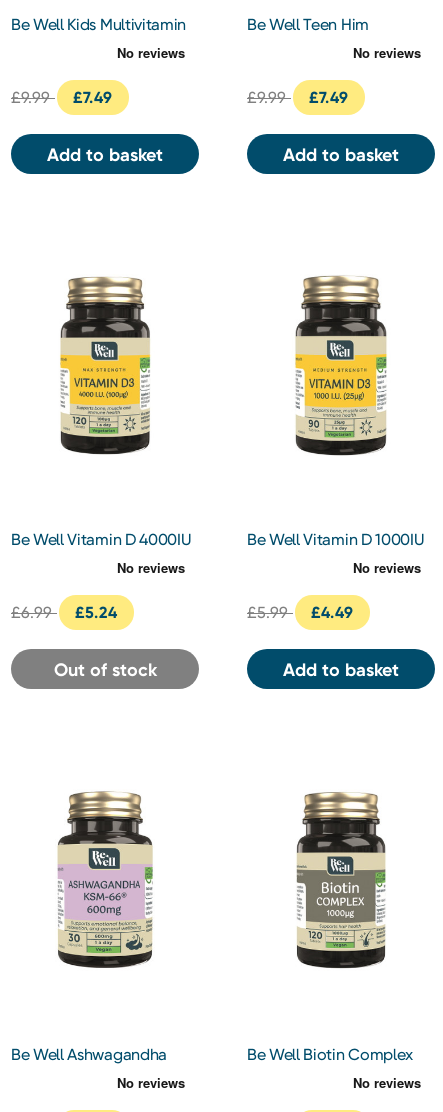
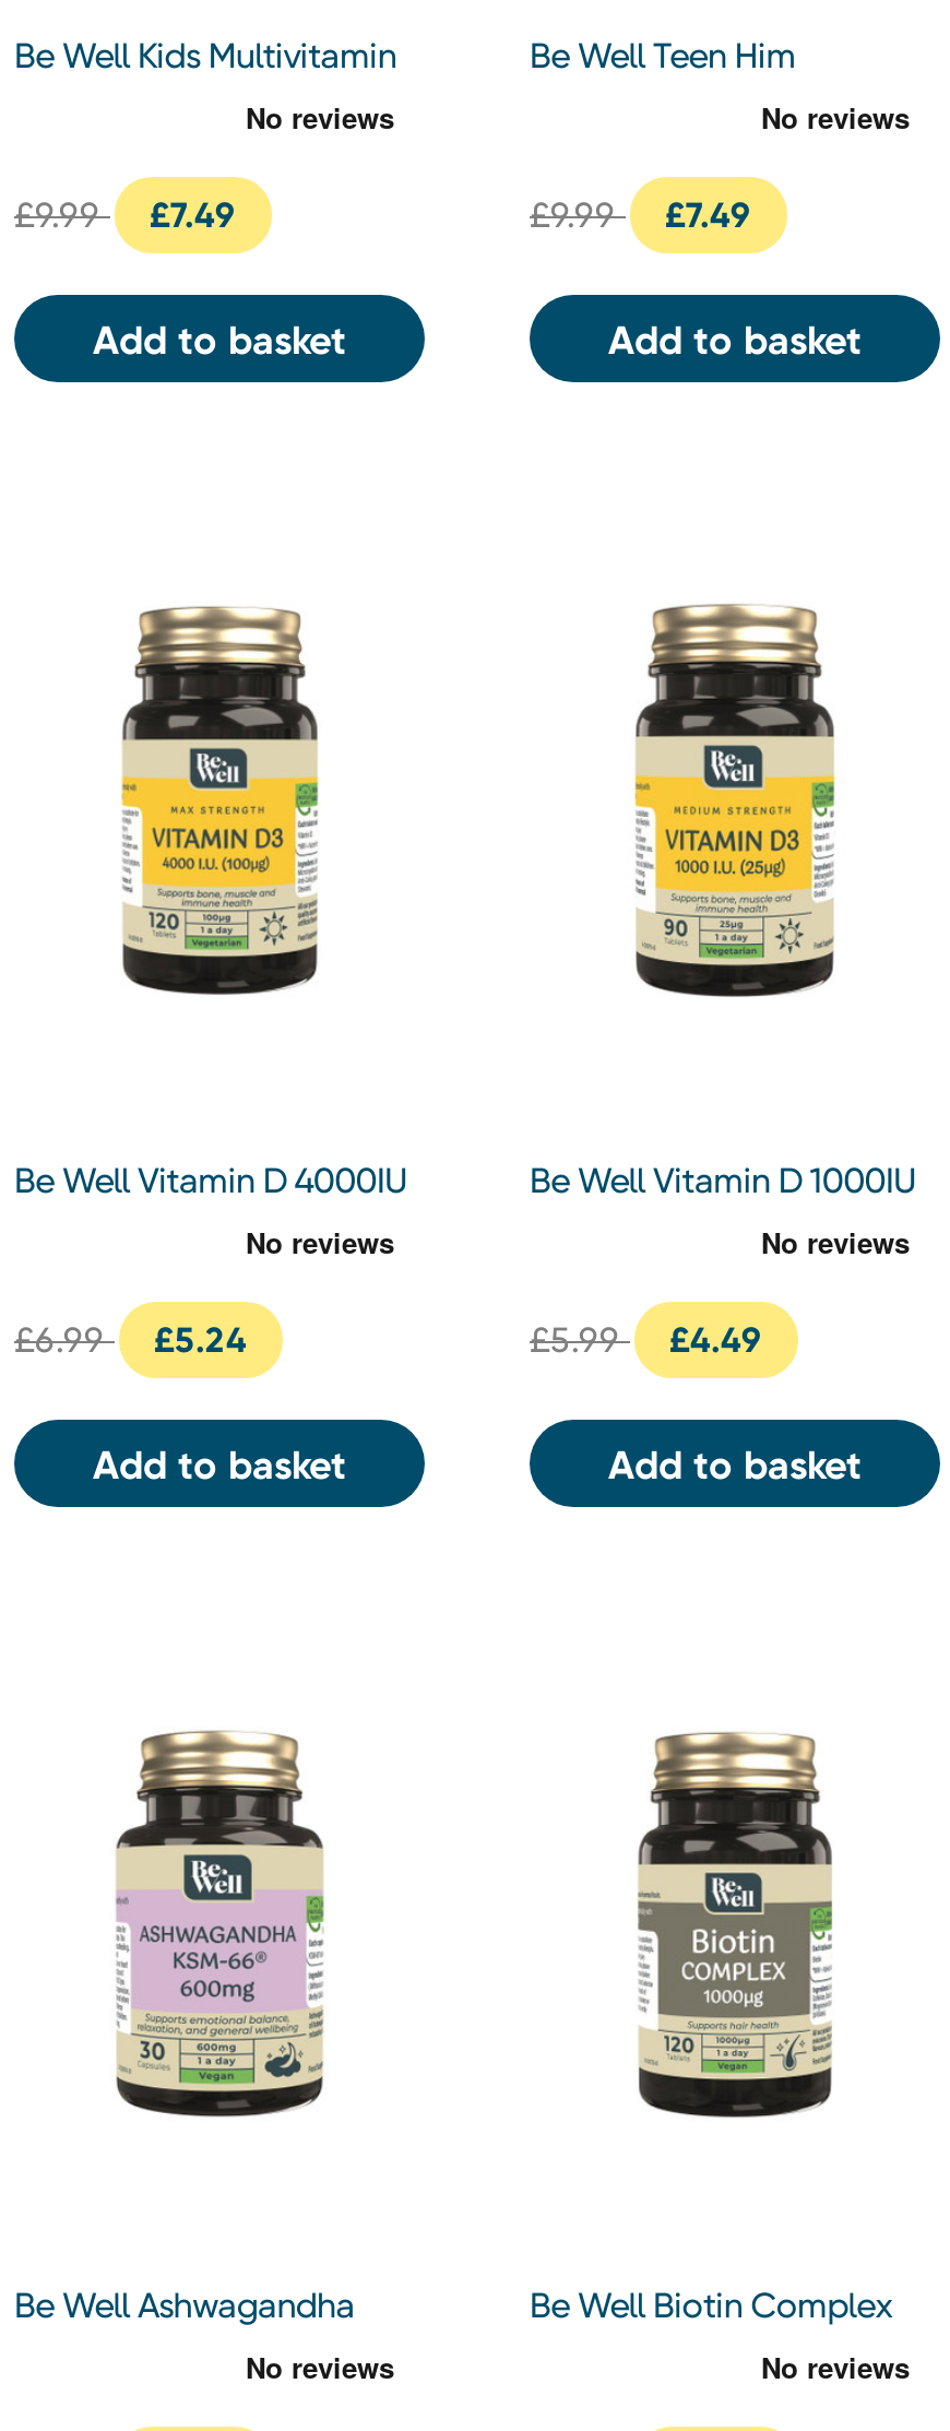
[53,659,156,681] Out of stock -> [93,1442,346,1490] Add to basket

